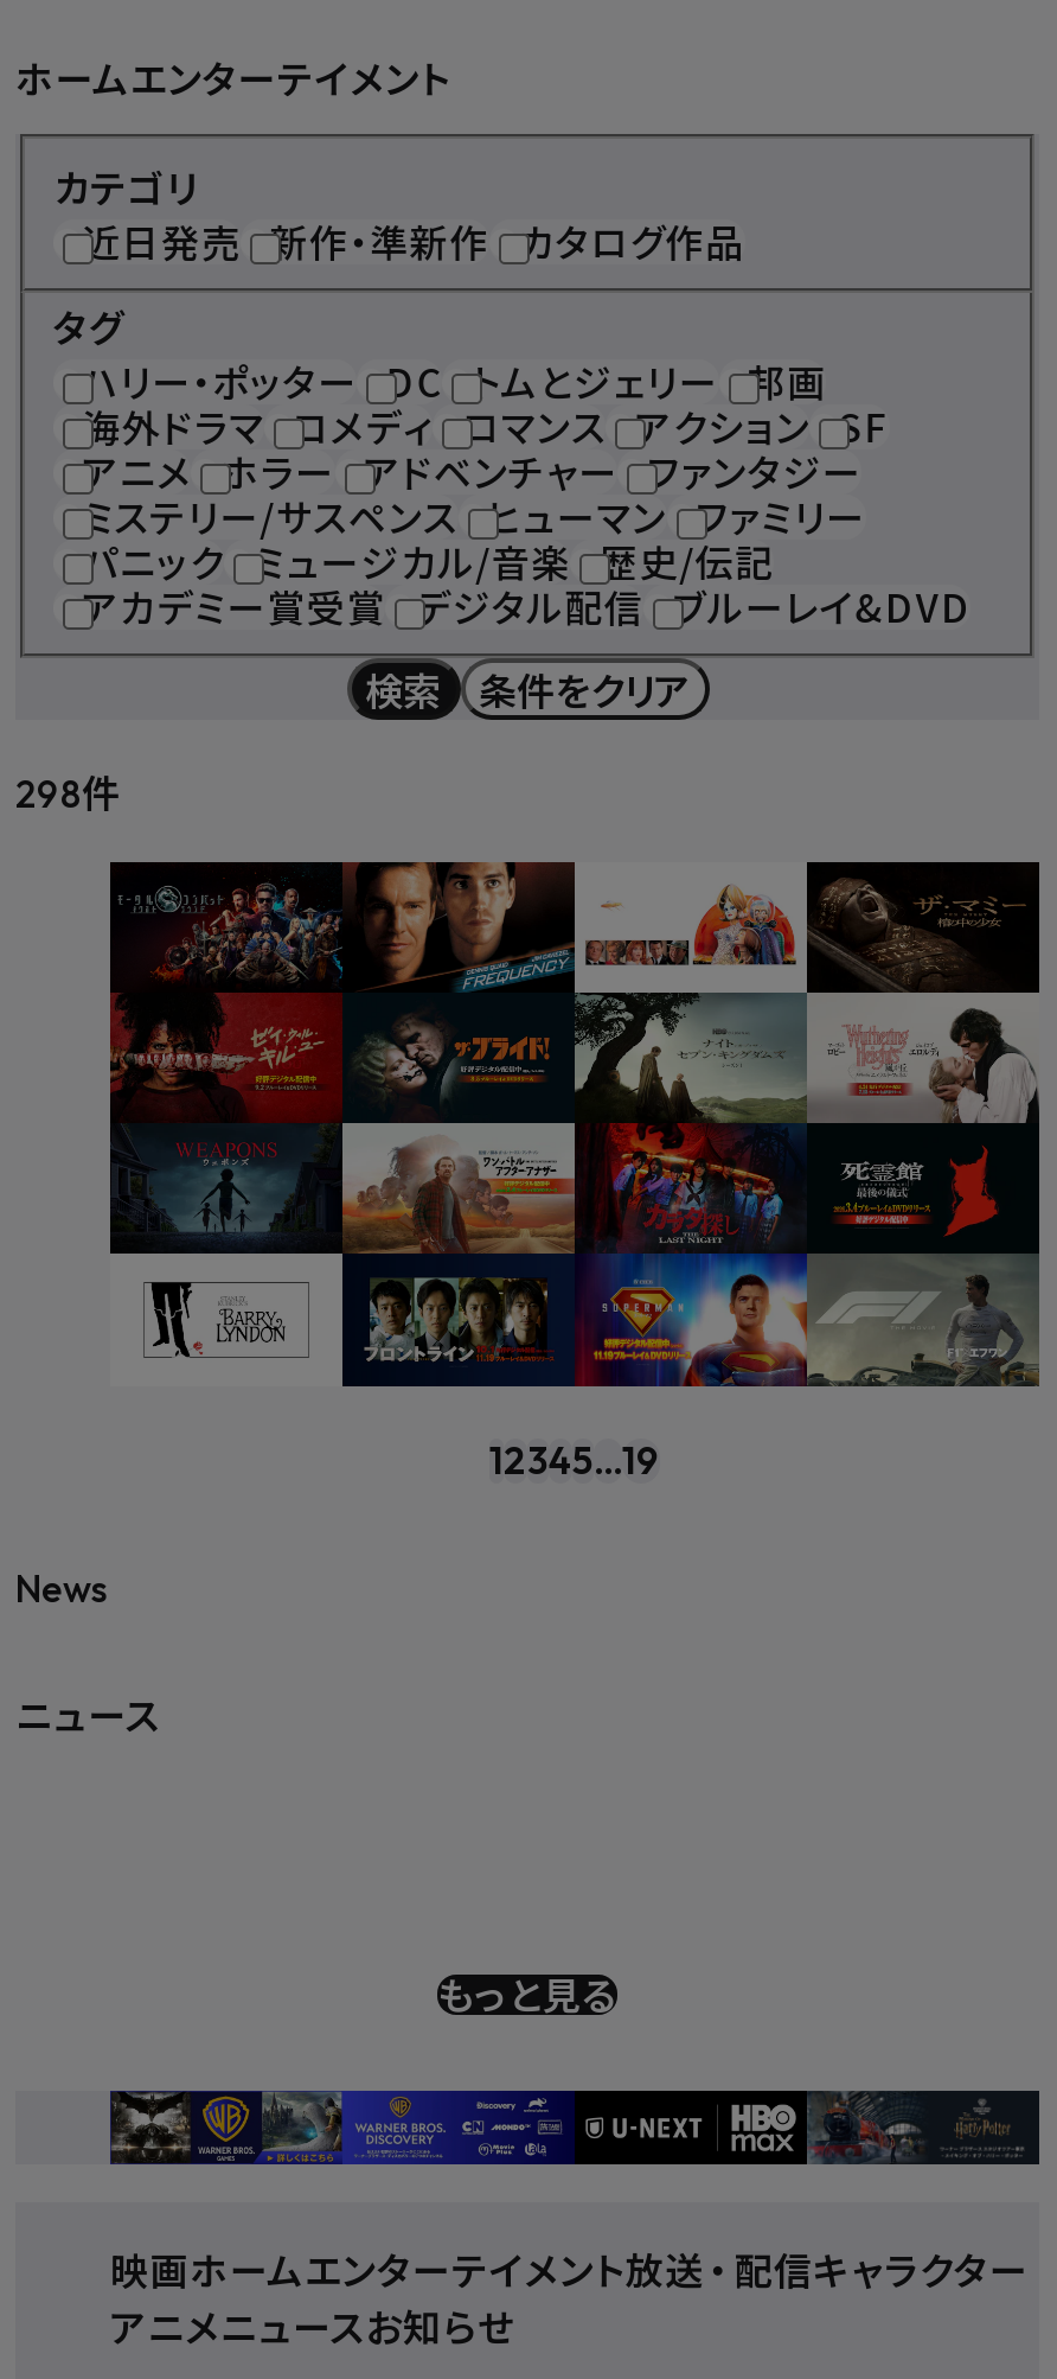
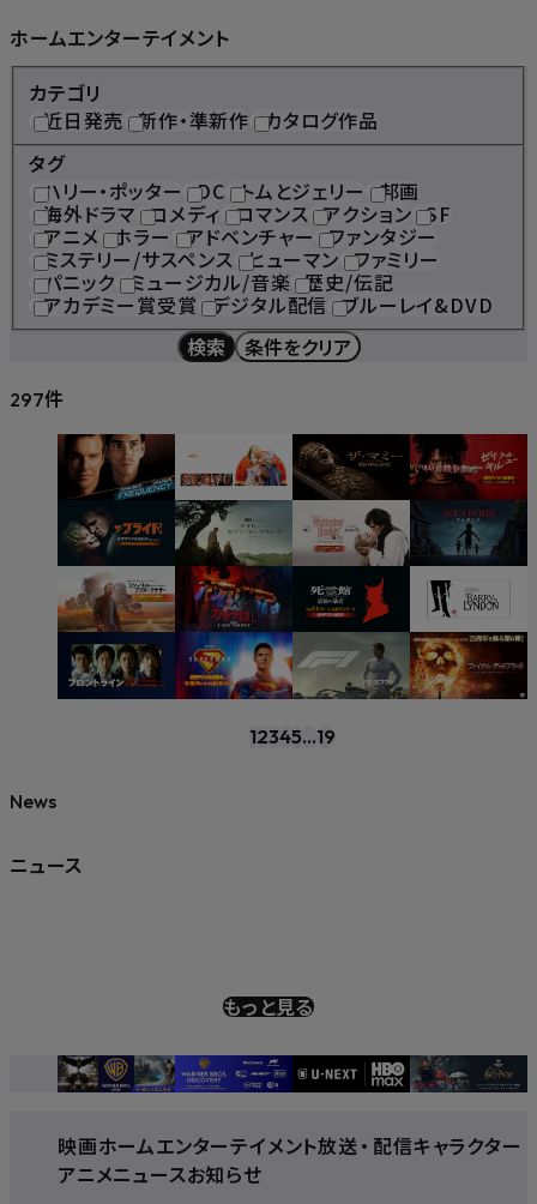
[15,763,122,819] 298件 -> [10,384,64,413] 297件
[108,860,1042,1389] [image] -> [56,433,529,700] [image]

